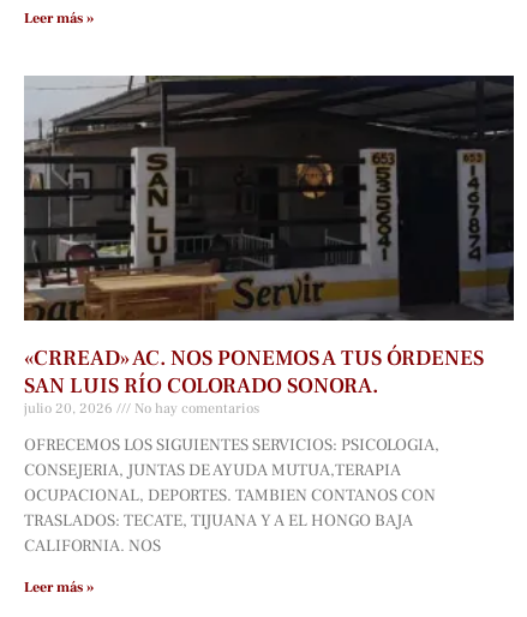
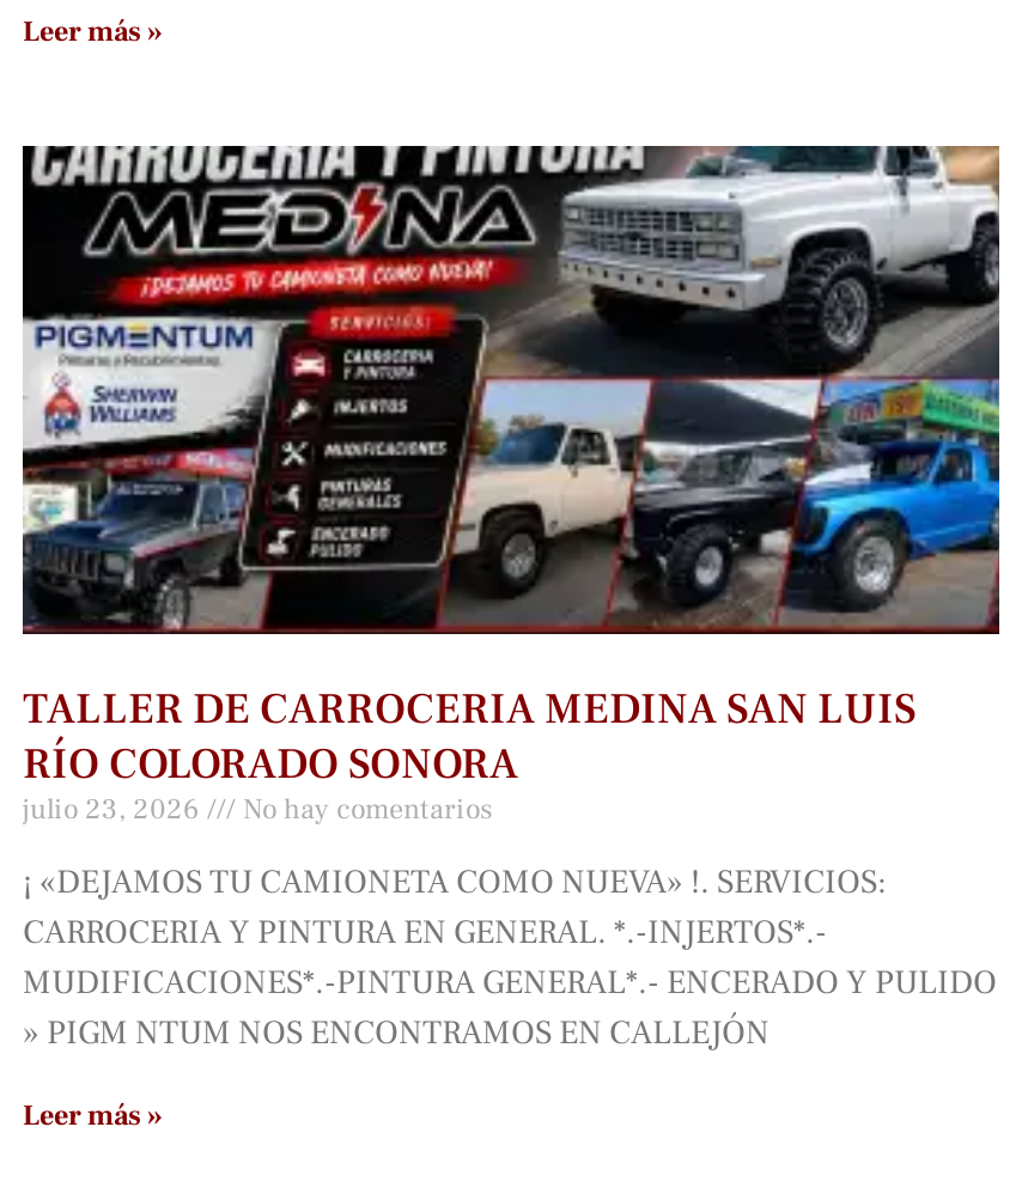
[23,74,515,418] [image] | «CRREAD» AC. NOS PONEMOS A TUS ÓRDENES | SAN LUIS RÍO COLORADO SONORA. | julio 20, 2026 -> [20,144,1002,829] [image] | TALLER DE CARROCERIA MEDINA SAN LUIS | RÍO COLORADO SONORA | julio 23, 2026
[24,435,439,557] OFRECEMOS LOS SIGUIENTES SERVICIOS: PSICOLOGIA, | CONSEJERIA, JUNTAS DE AYUDA MUTUA,TERAPIA | OCUPACIONAL, DEPORTES. TAMBIEN CONTANOS CON | TRASLADOS: TECATE, TIJUANA Y A EL HONGO BAJA | CALIFORNIA. NOS -> [23,862,997,1056] ¡ «DEJAMOS TU CAMIONETA COMO NUEVA» !. SERVICIOS: | CARROCERIA Y PINTURA EN GENERAL. *.-INJERTOS*.- | MUDIFICACIONES*.-PINTURA GENERAL*.- ENCERADO Y PULIDO | » PIGM NTUM NOS ENCONTRAMOS EN CALLEJÓN

